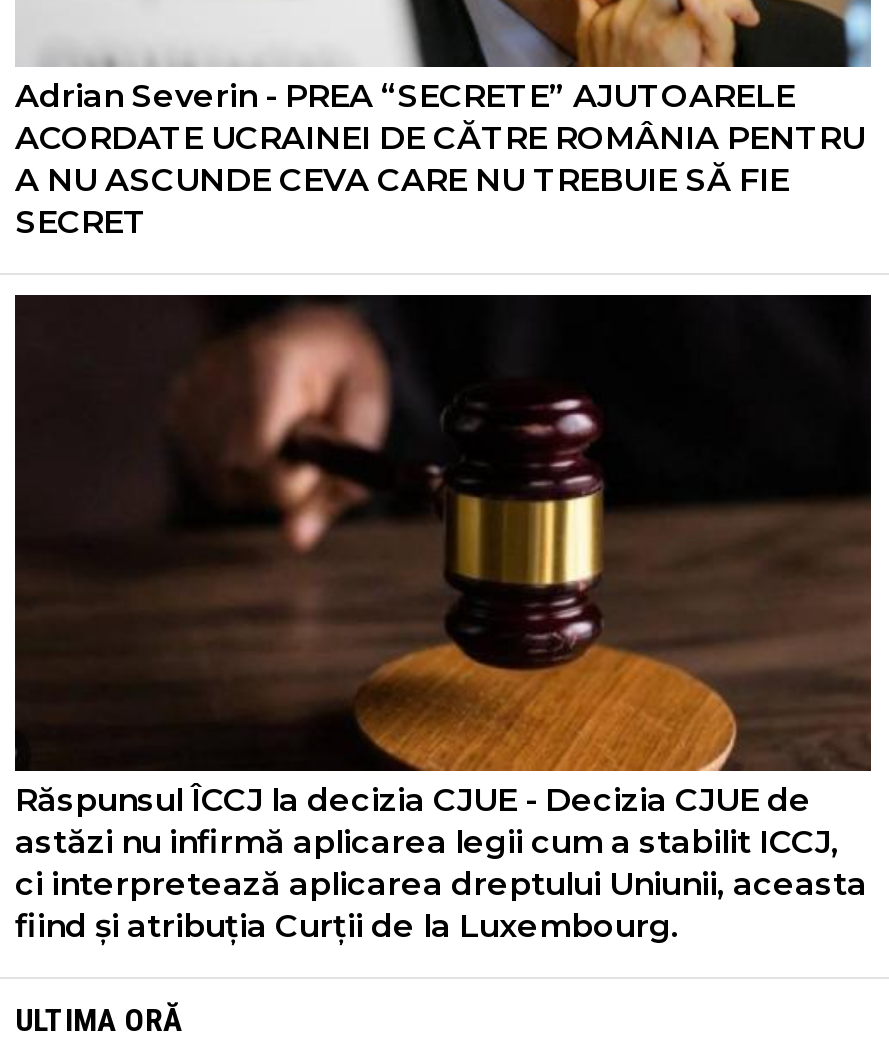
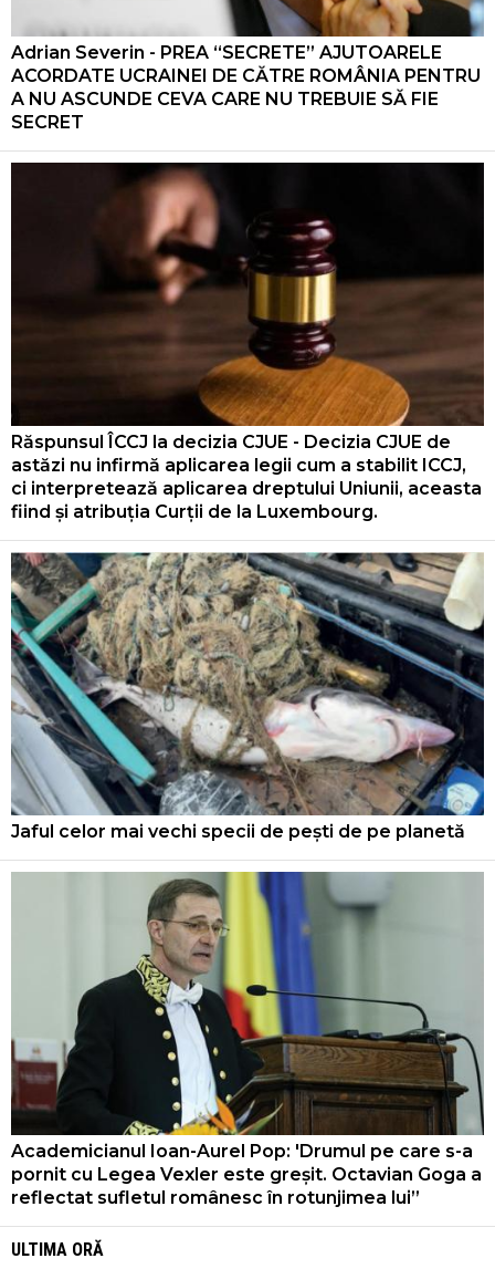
none -> [10,551,485,842] [image] | Jaful celor mai vechi specii de pești de pe planetă
none -> [10,871,485,1208] [image] | Academicianul Ioan-Aurel Pop: 'Drumul pe care s-a | pornit cu Legea Vexler este greșit. Octavian Goga a | reflectat sufletul românesc în rotunjimea lui”

